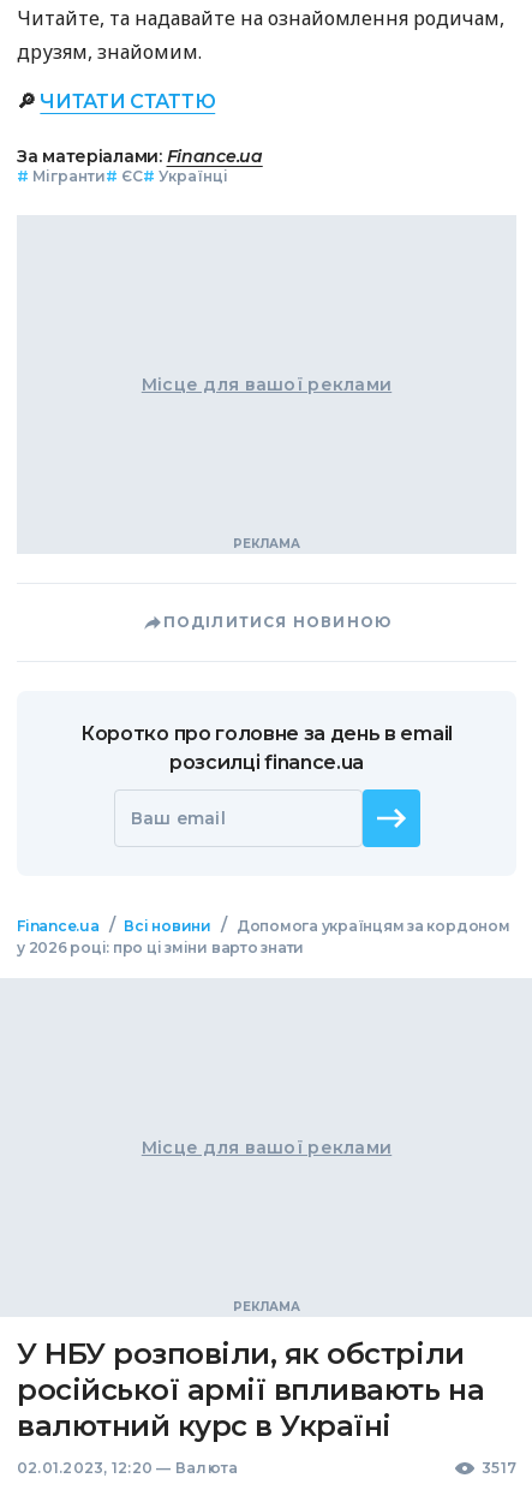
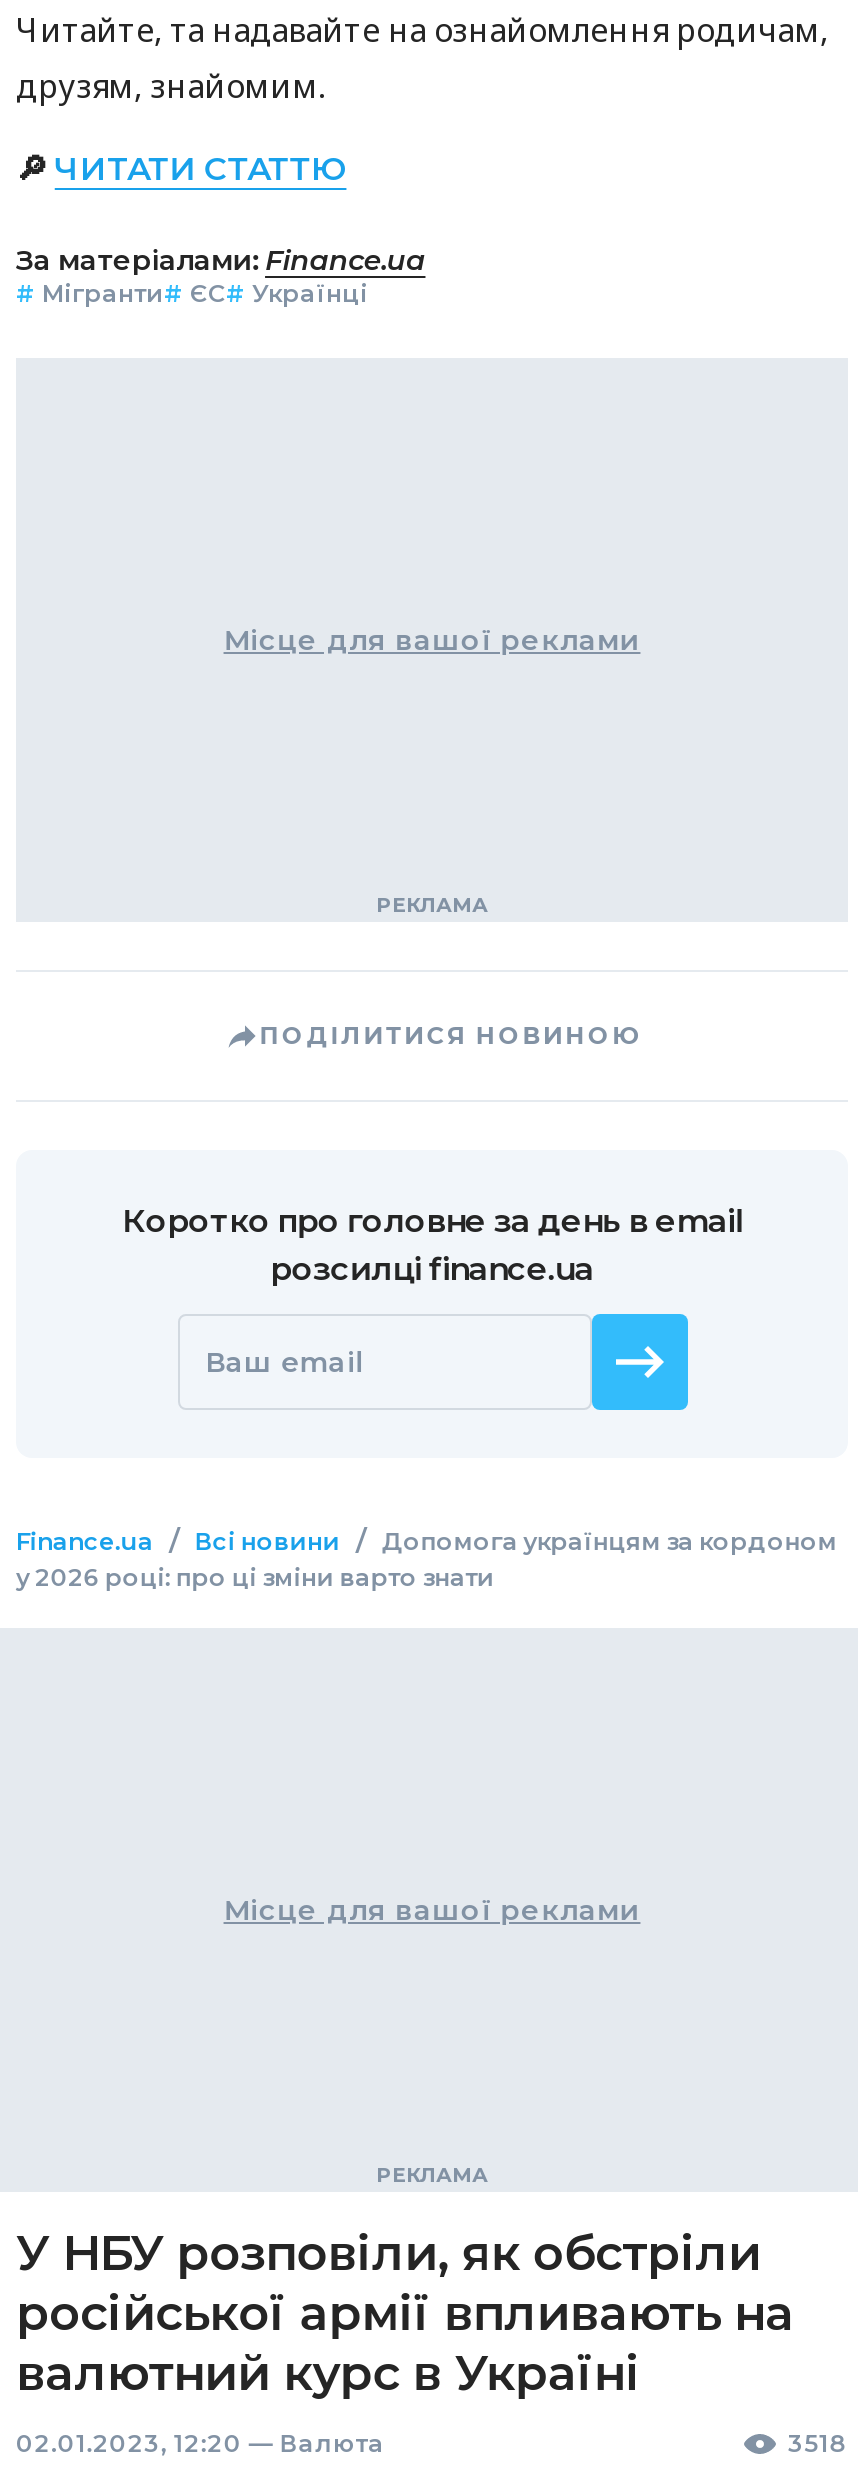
[482,1459,516,1477] 3517 -> [788,2428,848,2458] 3518

